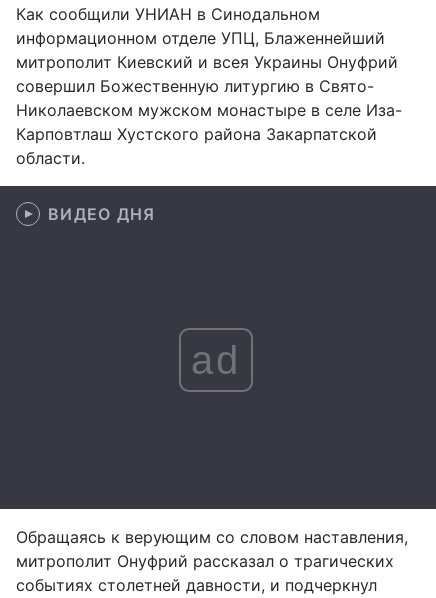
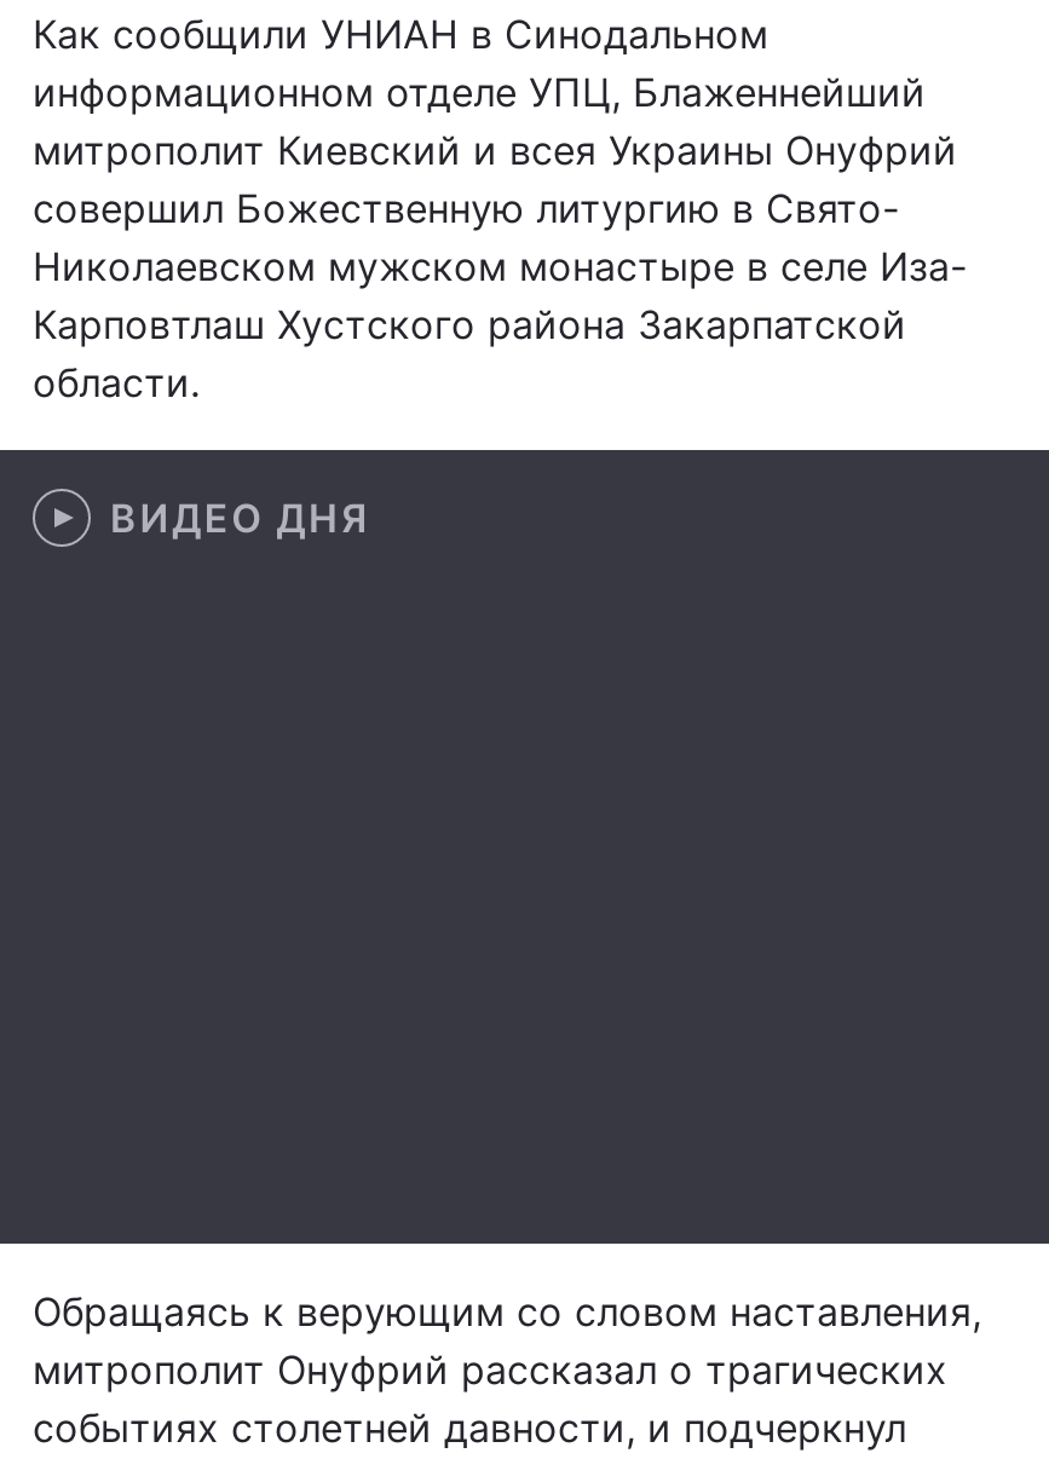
[191,337,241,381] ad -> none

